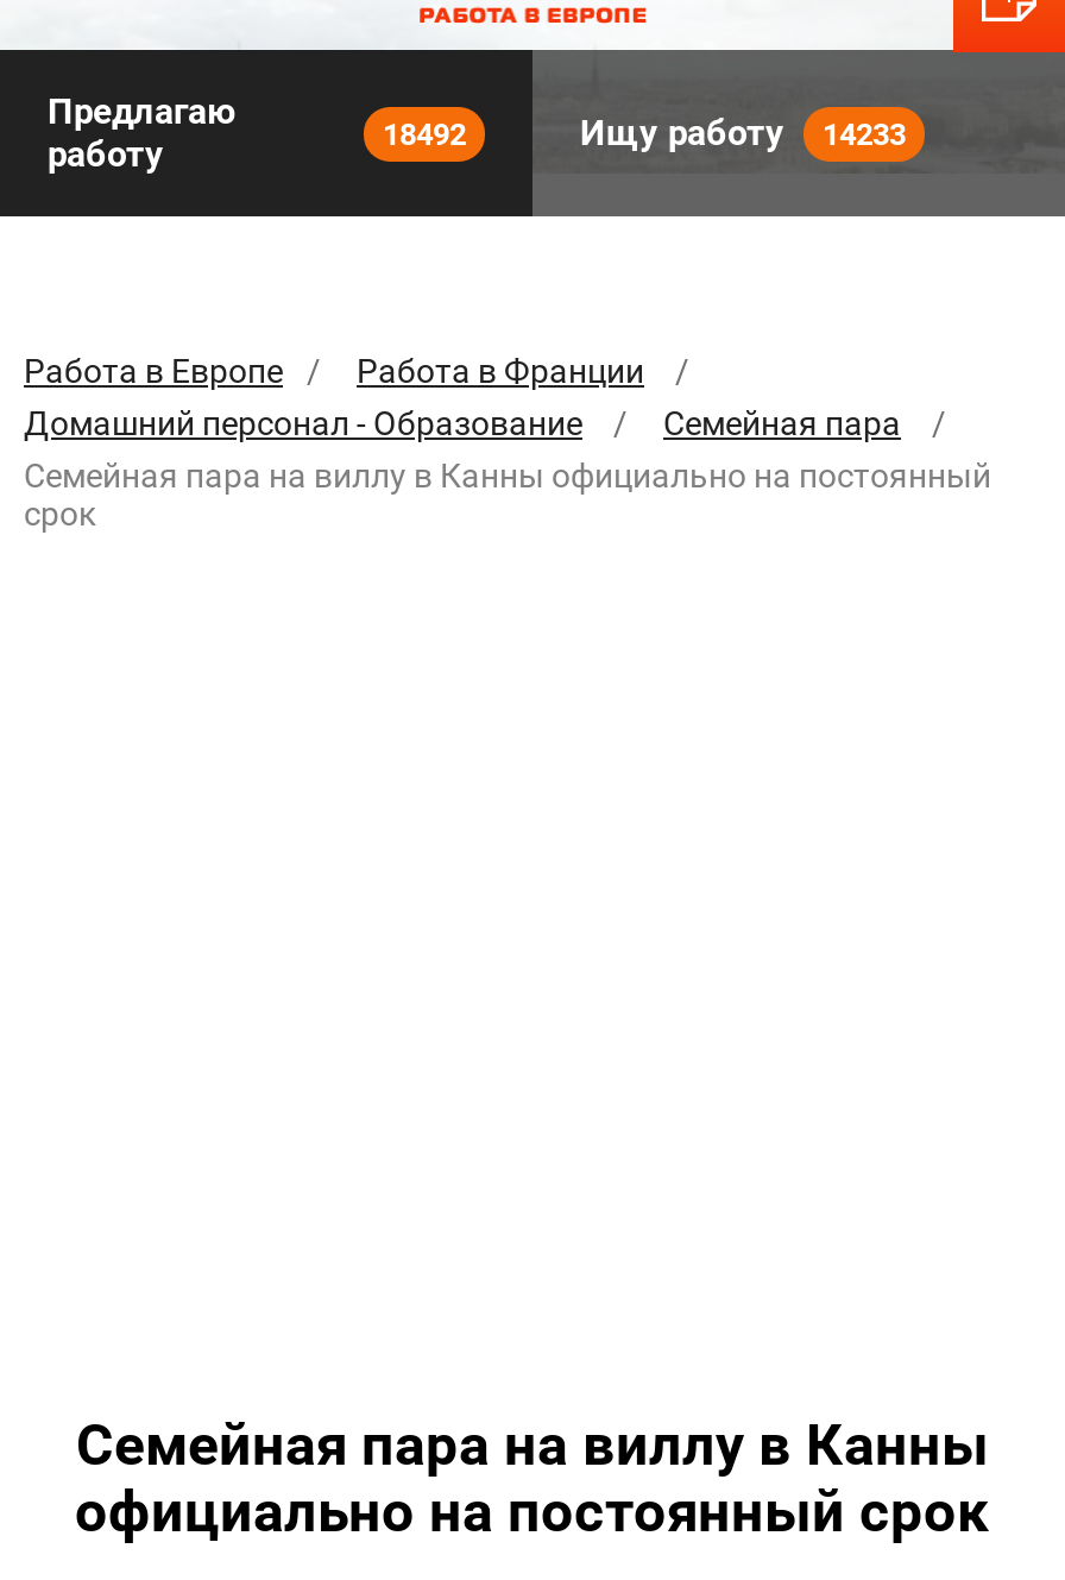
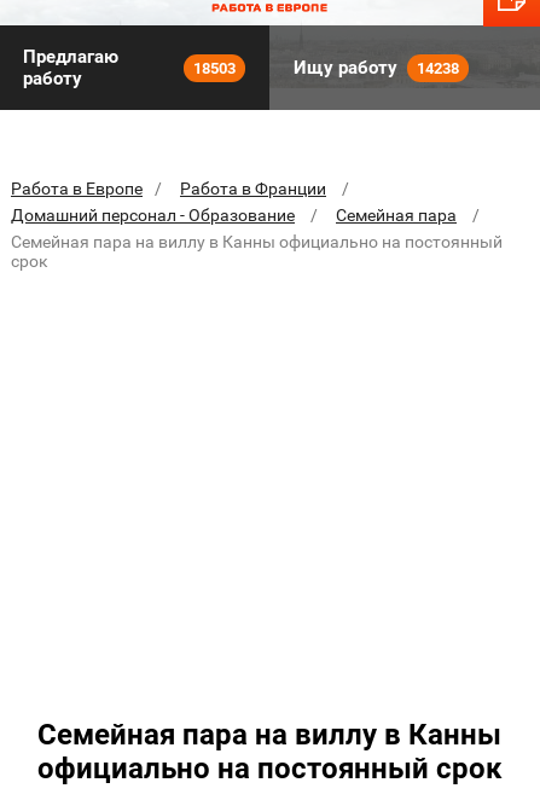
[383,115,466,151] 18492 -> [193,59,236,77] 18503
[580,112,906,155] Ищу работу 14233 -> [294,57,459,79] Ищу работу 14238

